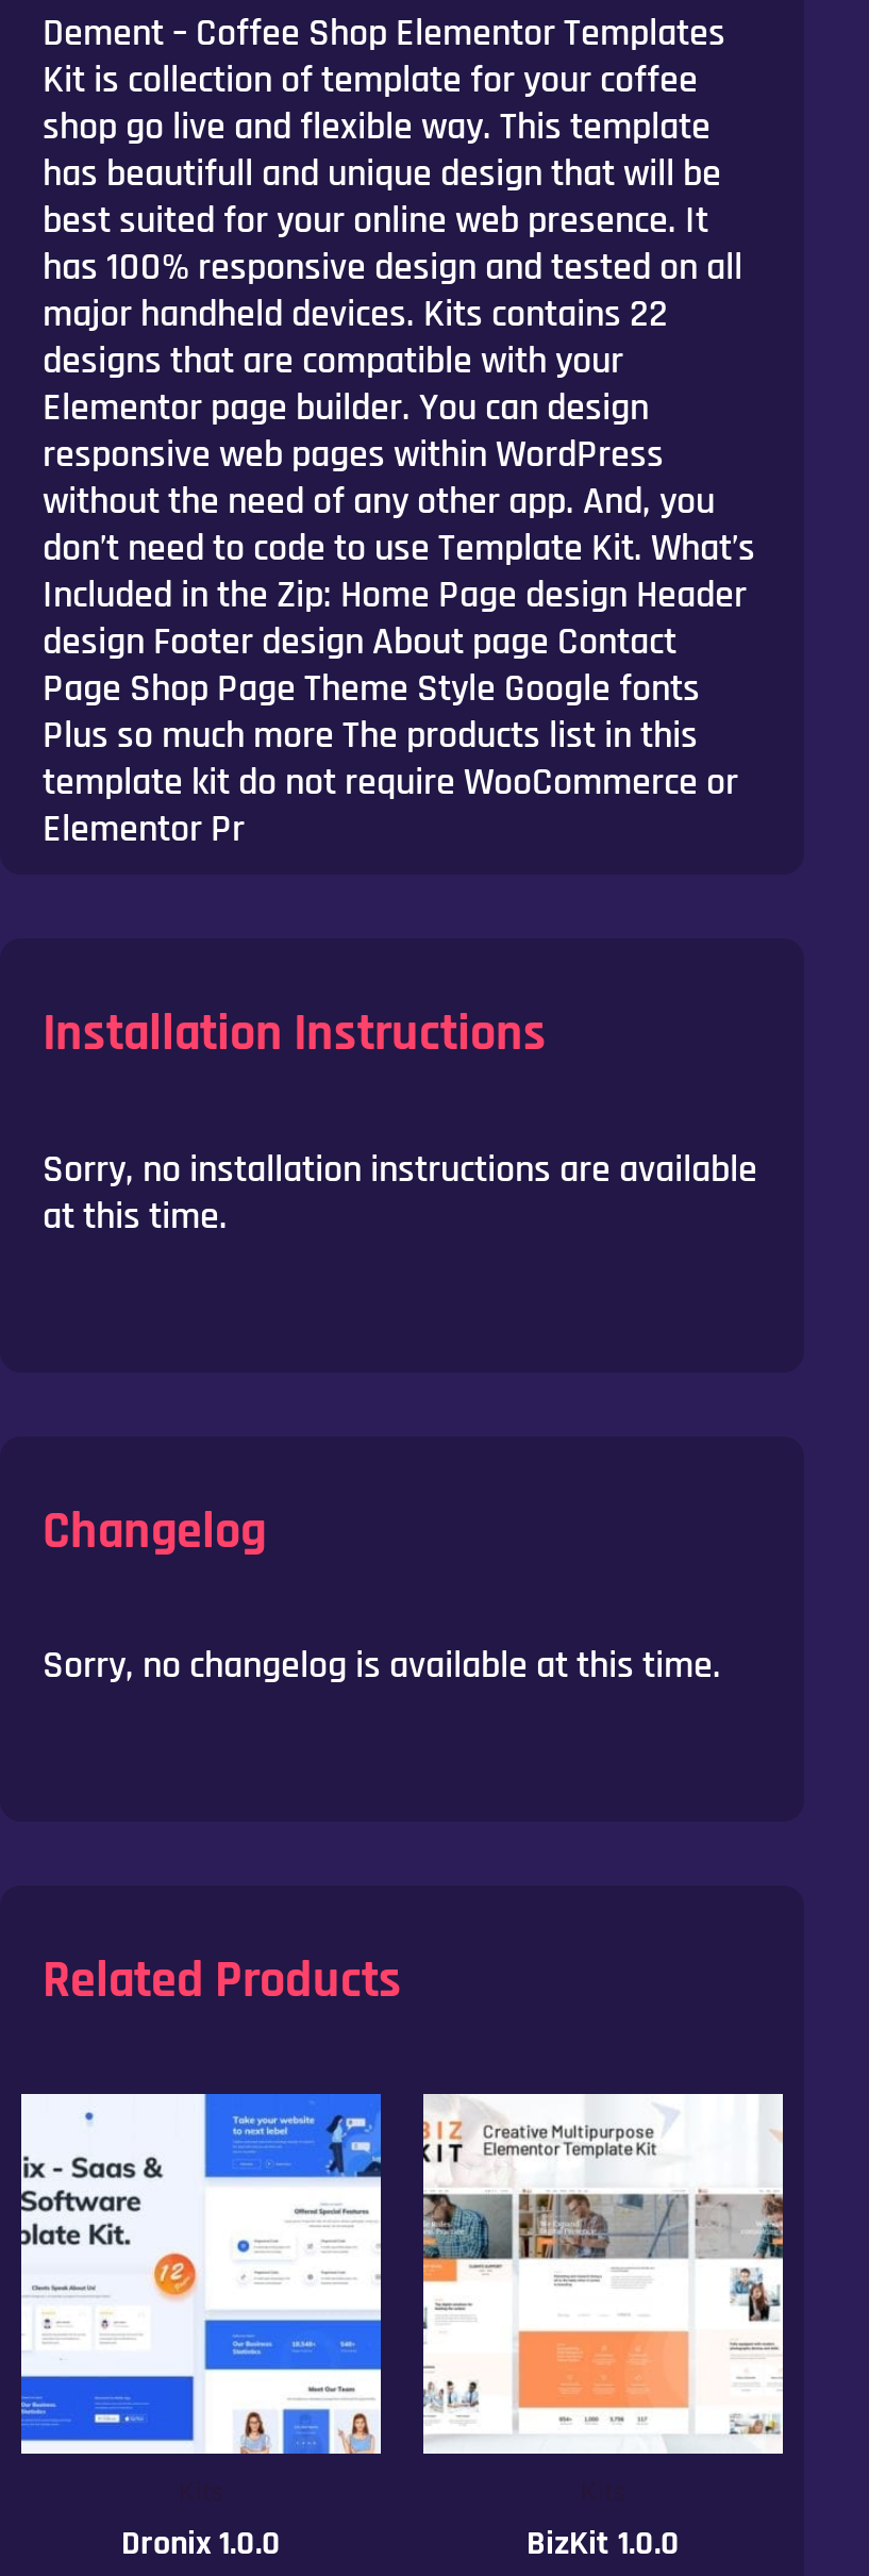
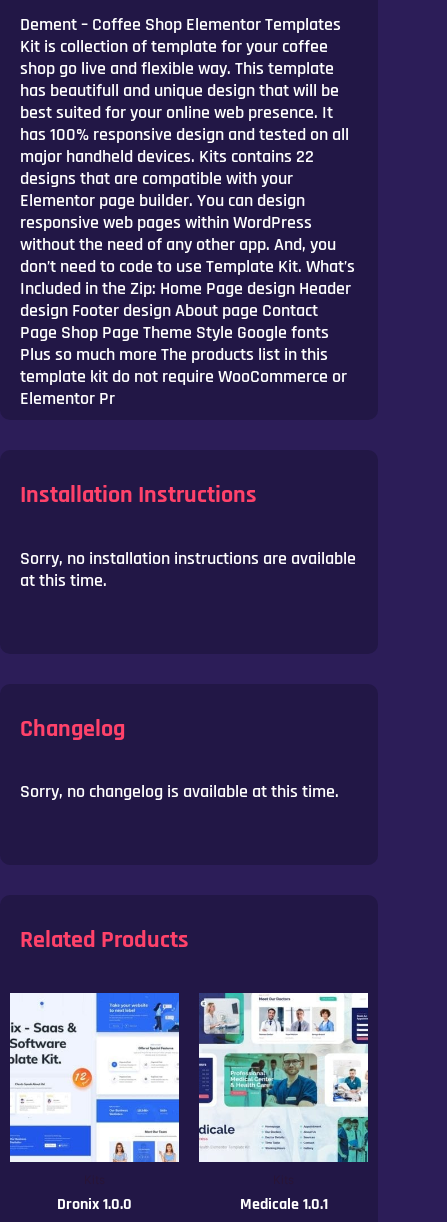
[421,2092,785,2567] [image] | BizKit 1.0.0 -> [198,992,369,1215] [image] | Medicale 1.0.1

